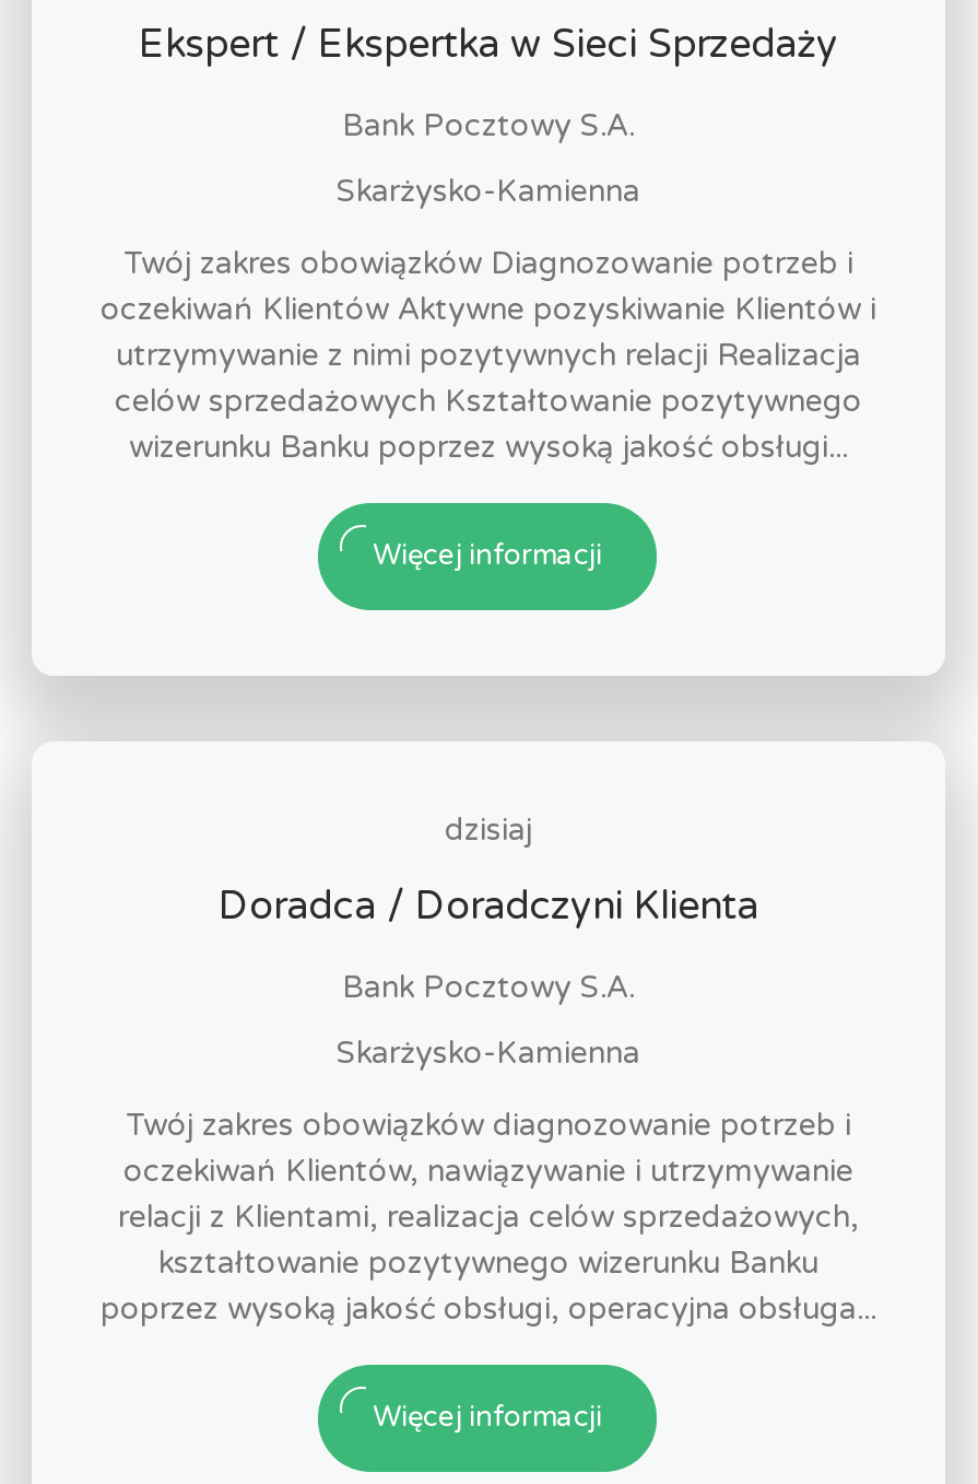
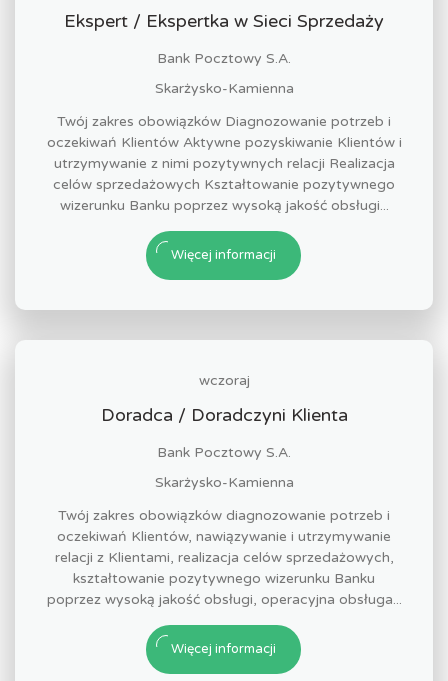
[445,811,532,849] dzisiaj -> [198,372,249,389] wczoraj

